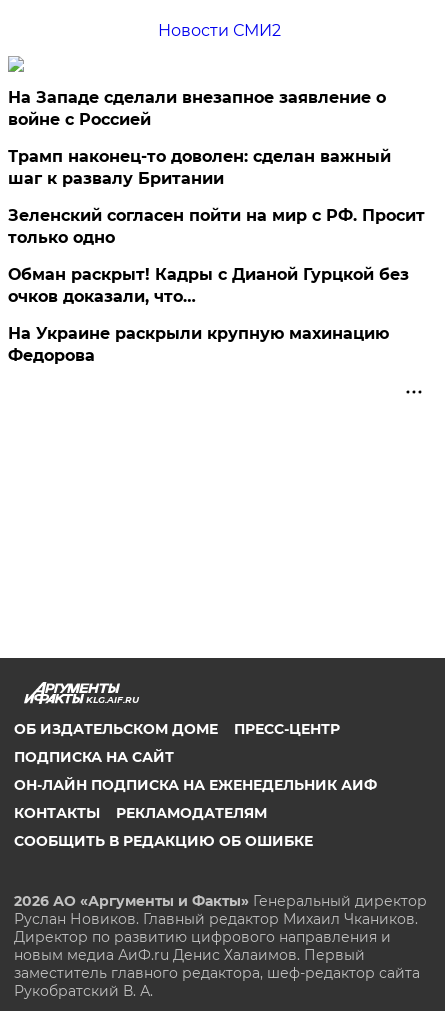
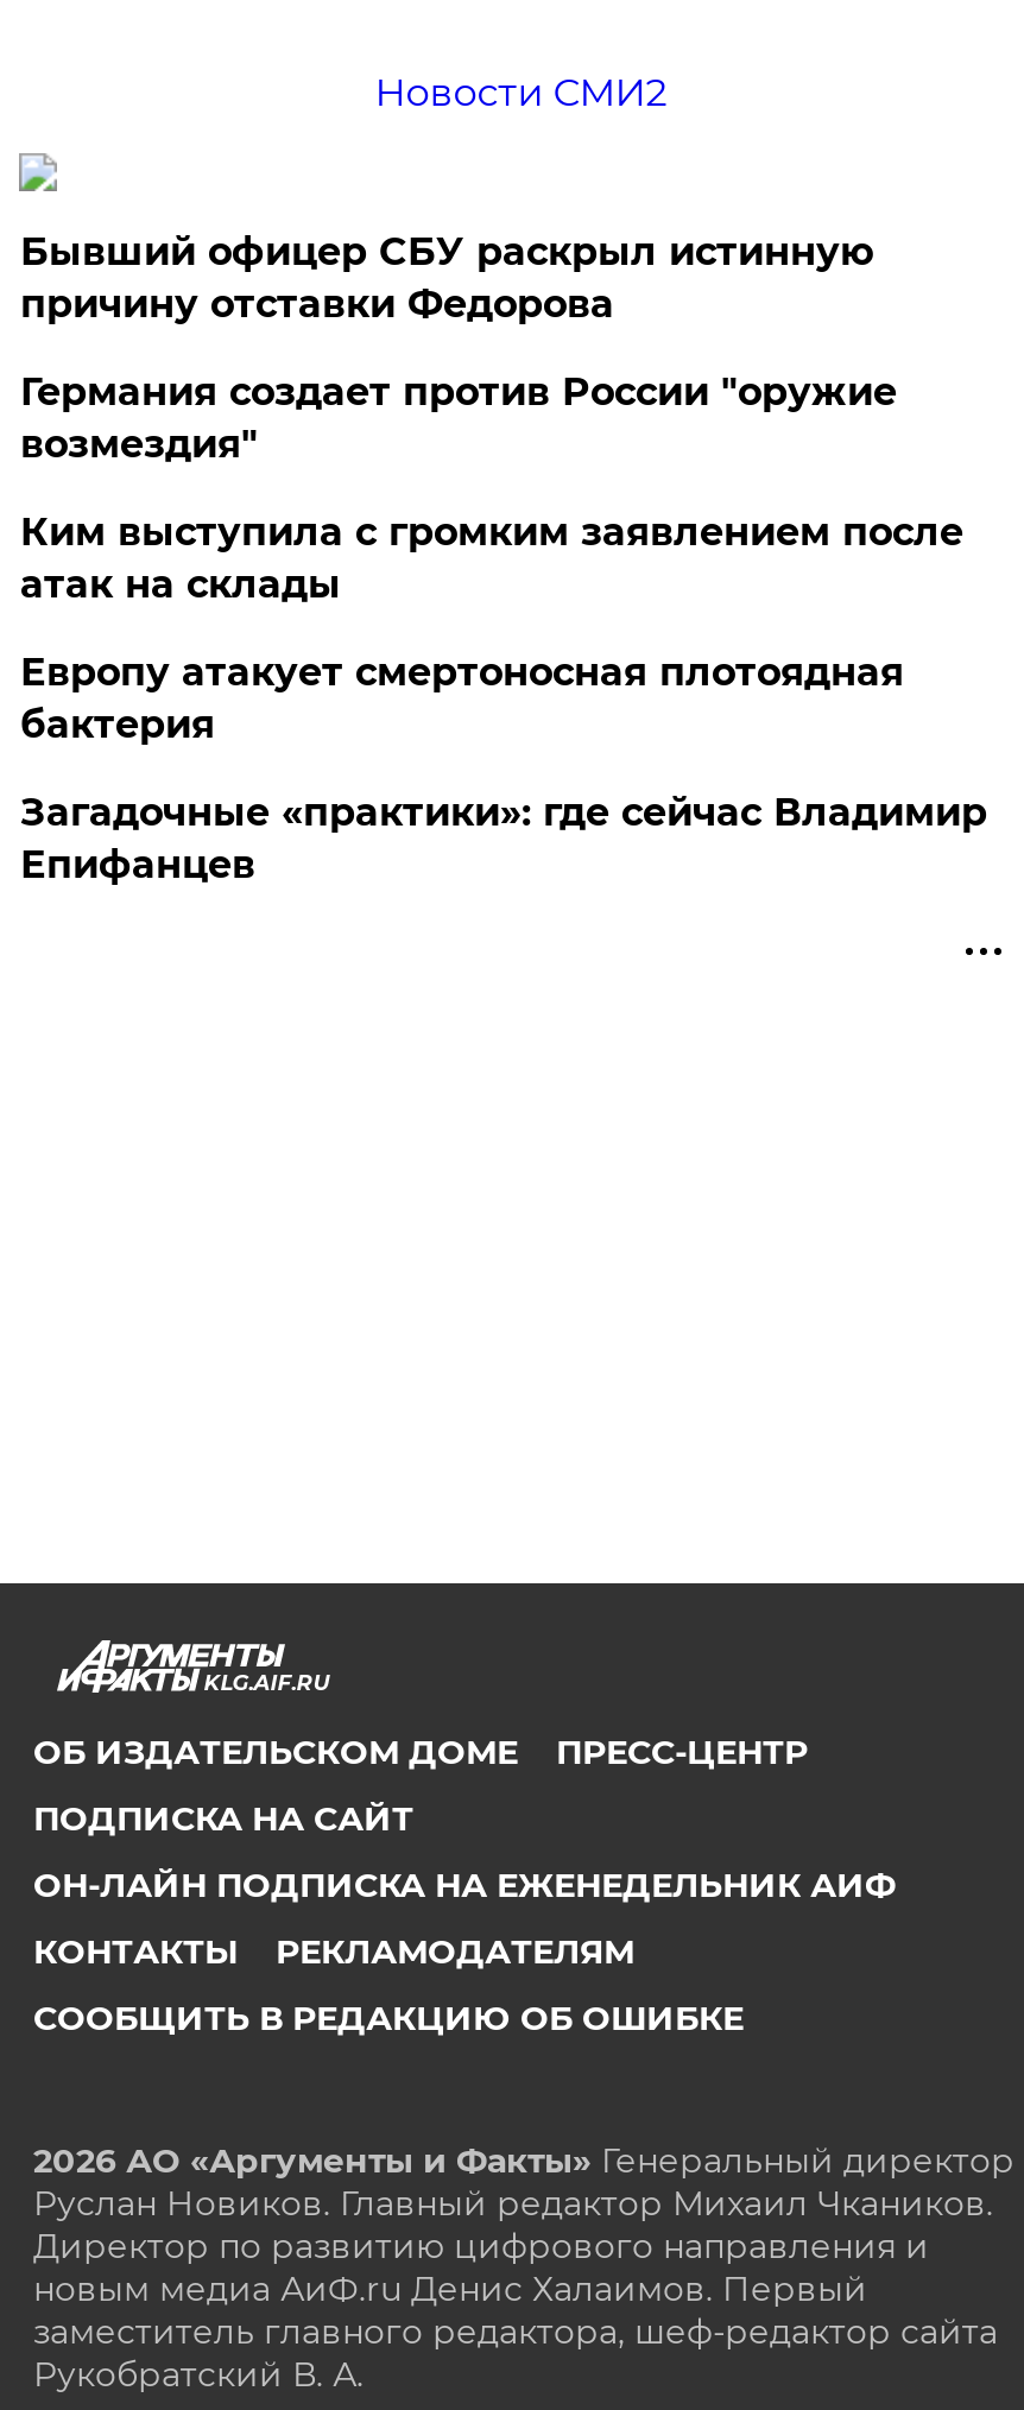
[8,88,386,129] На Западе сделали внезапное заявление о | войне с Россией -> [20,229,873,326] Бывший офицер СБУ раскрыл истинную | причину отставки Федорова
[8,147,391,188] Трамп наконец-то доволен: сделан важный | шаг к развалу Британии -> [20,369,897,467] Германия создает против России "оружие | возмездия"
[8,206,425,247] Зеленский согласен пойти на мир с РФ. Просит | только одно -> [20,509,963,607] Ким выступила с громким заявлением после | атак на склады
[8,265,409,306] Обман раскрыт! Кадры с Дианой Гурцкой без | очков доказали, что… -> [20,649,904,747] Европу атакует смертоносная плотоядная | бактерия
[8,324,389,365] На Украине раскрыли крупную махинацию | Федорова -> [20,790,987,887] Загадочные «практики»: где сейчас Владимир | Епифанцев

